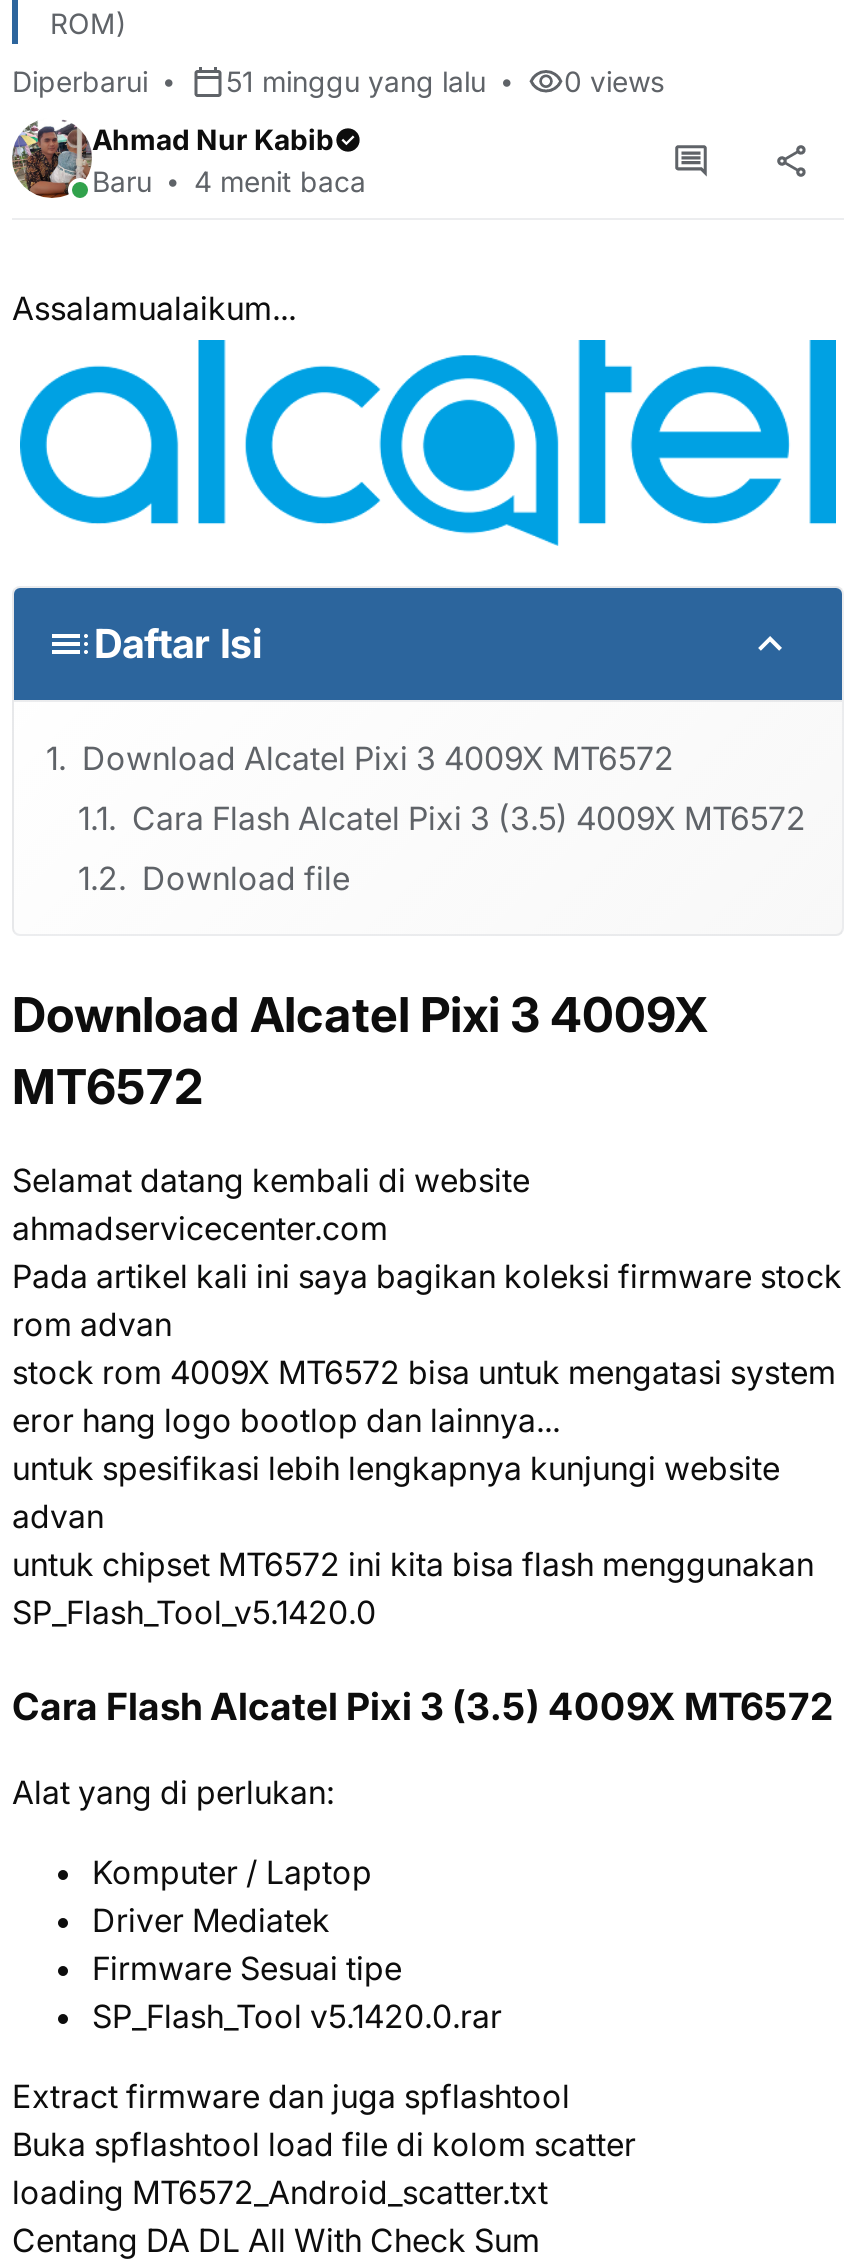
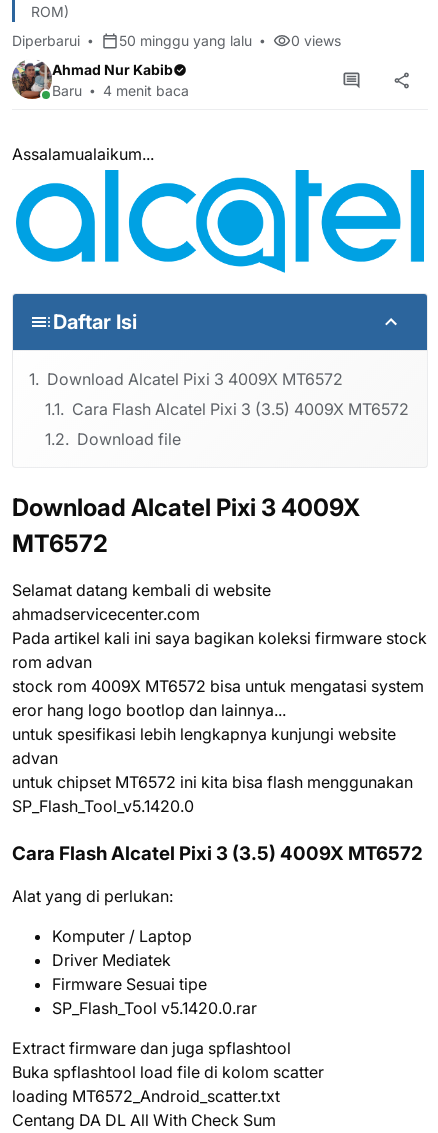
[226,64,486,98] 51 minggu yang lalu -> [119,32,252,49] 50 minggu yang lalu

